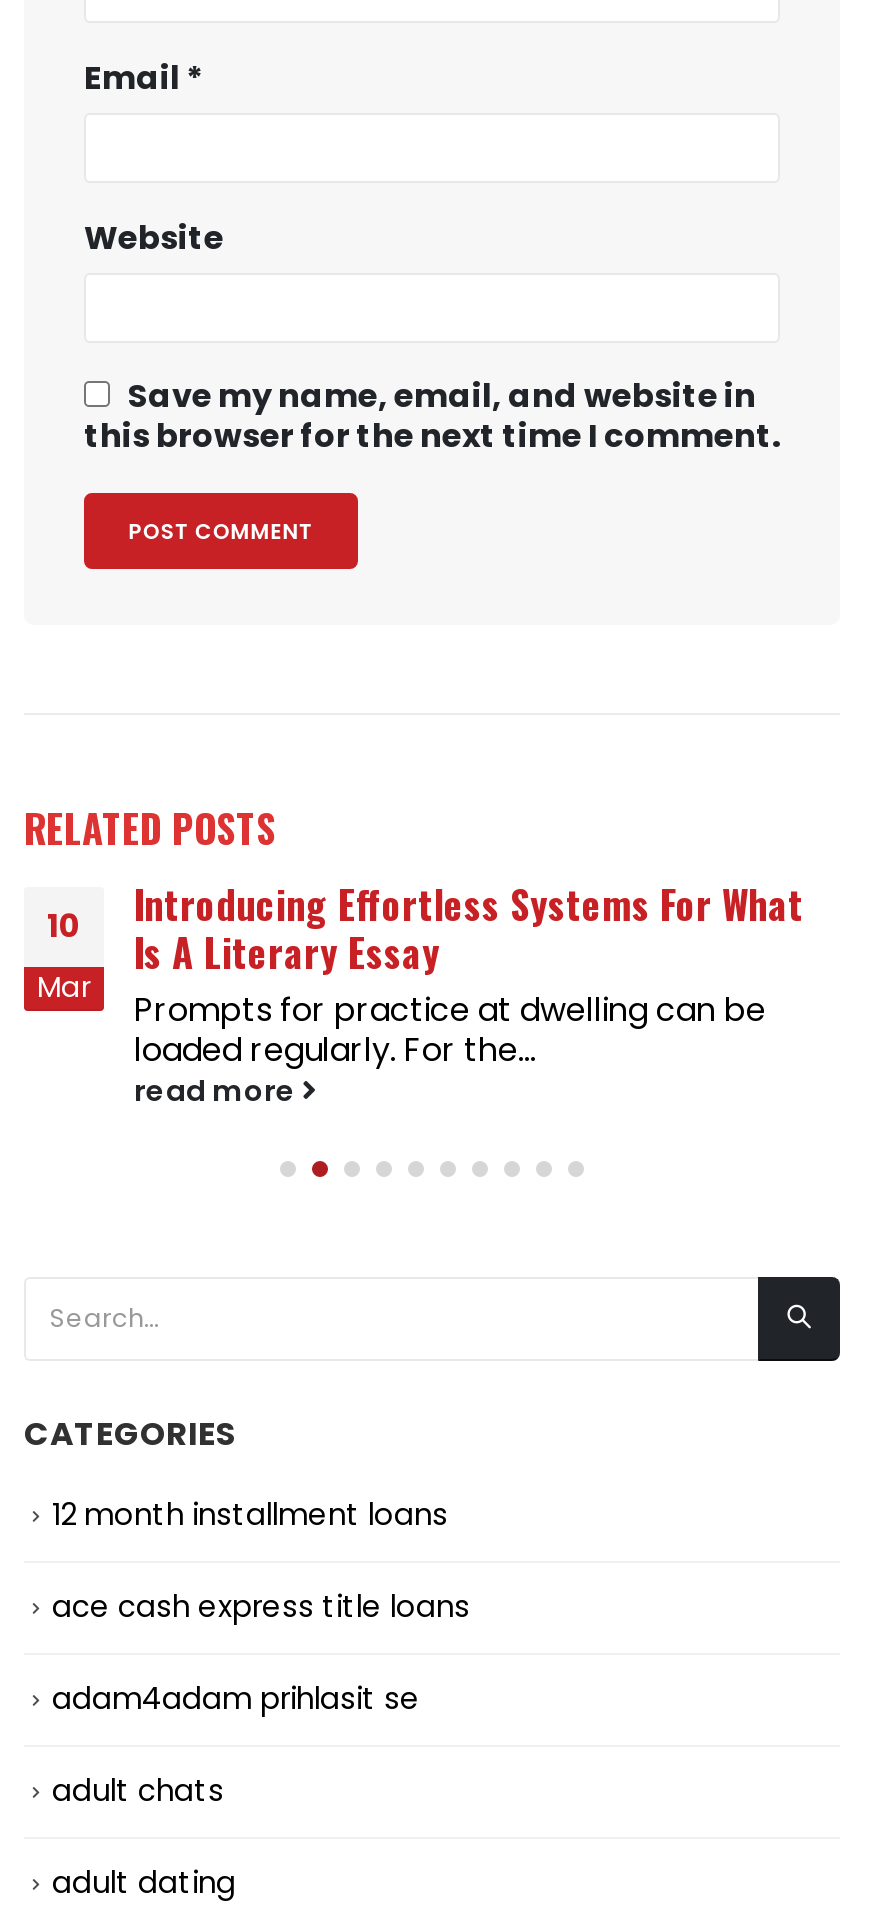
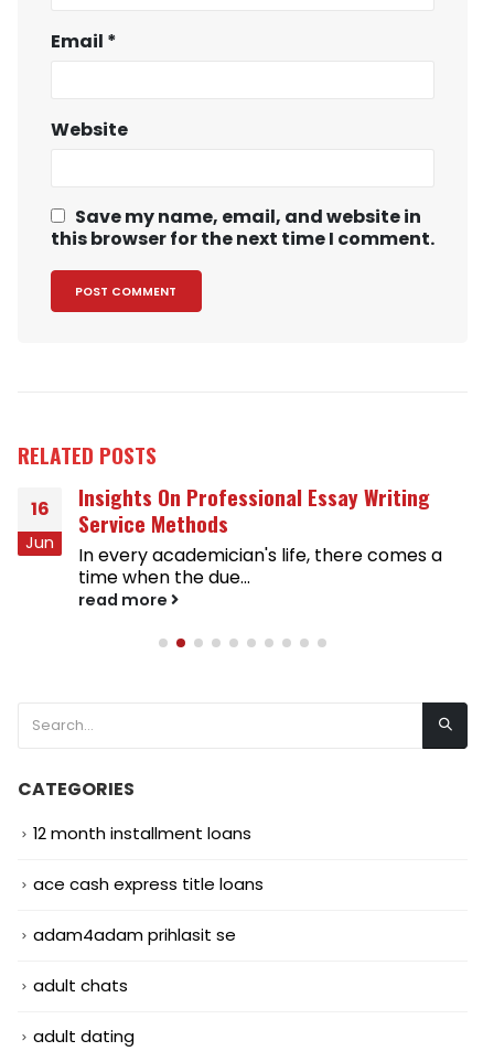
[134,875,804,1073] Introducing Effortless Systems For What | Is A Literary Essay | Prompts for practice at dwelling can be | loaded regularly. For the... -> [78,481,442,590] Insights On Professional Essay Writing | Service Methods | In every academician's life, there comes a | time when the due...
[37,903,91,1007] 10 | Mar -> [25,496,54,554] 16 | Jun

